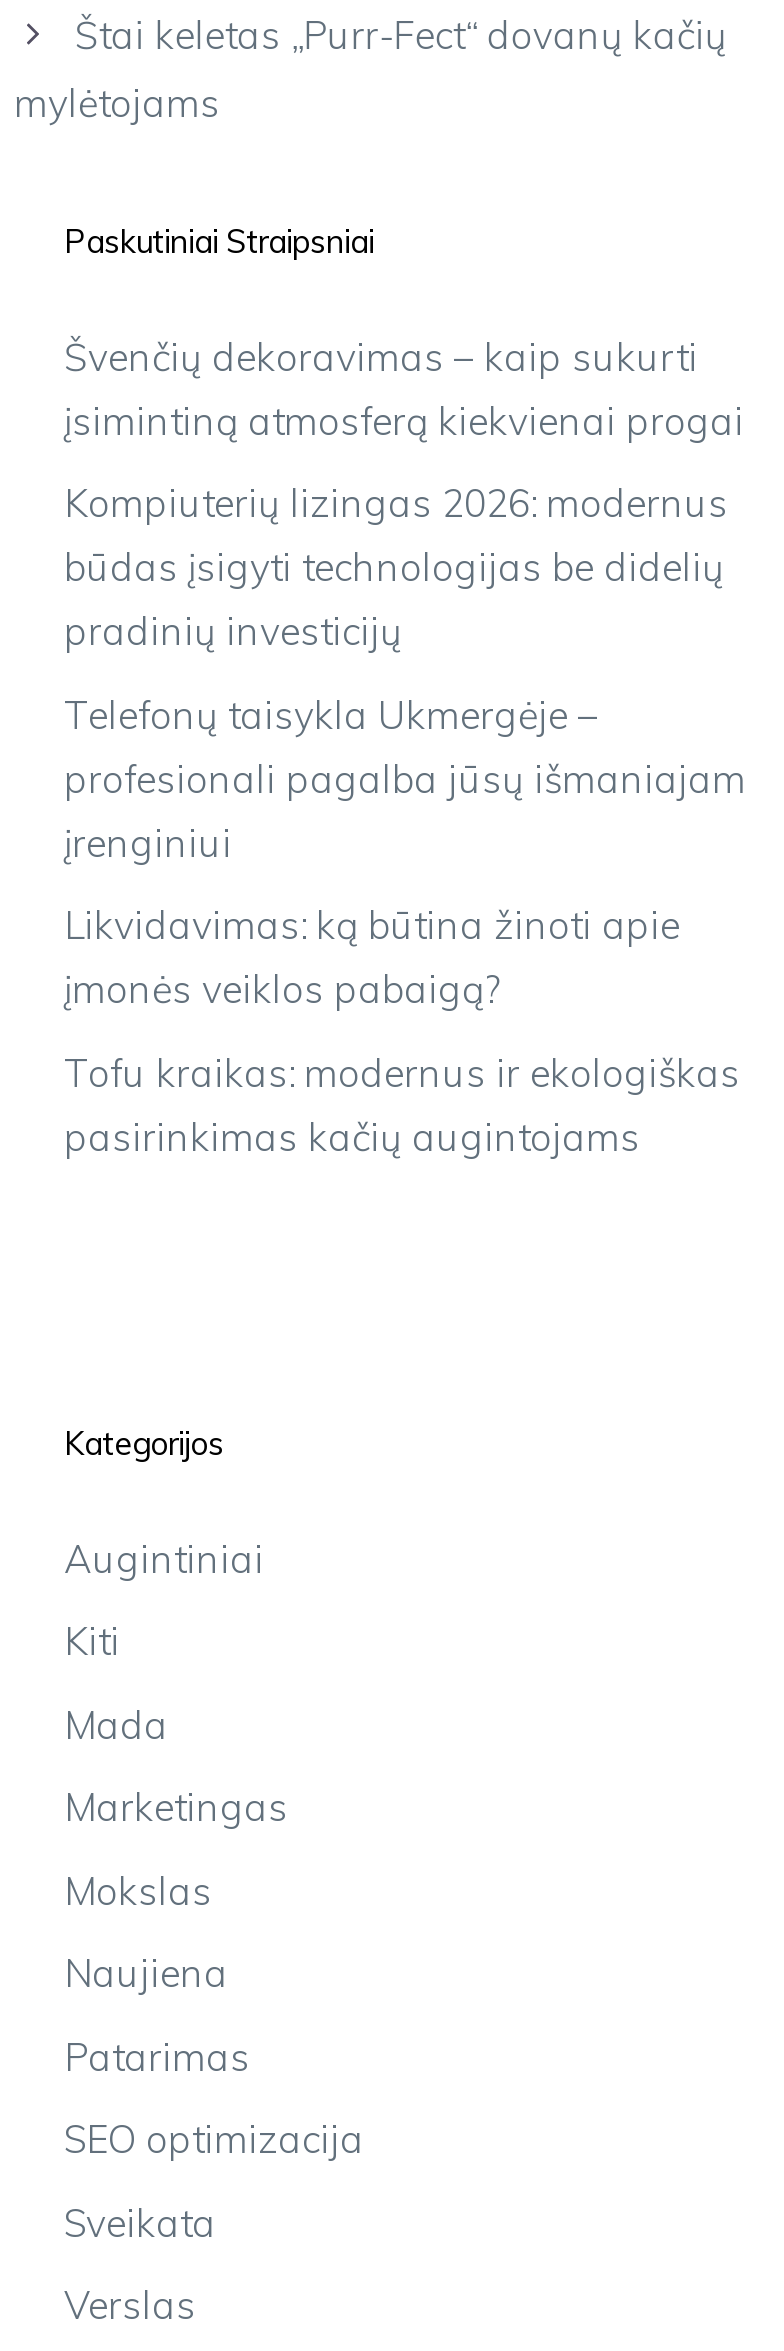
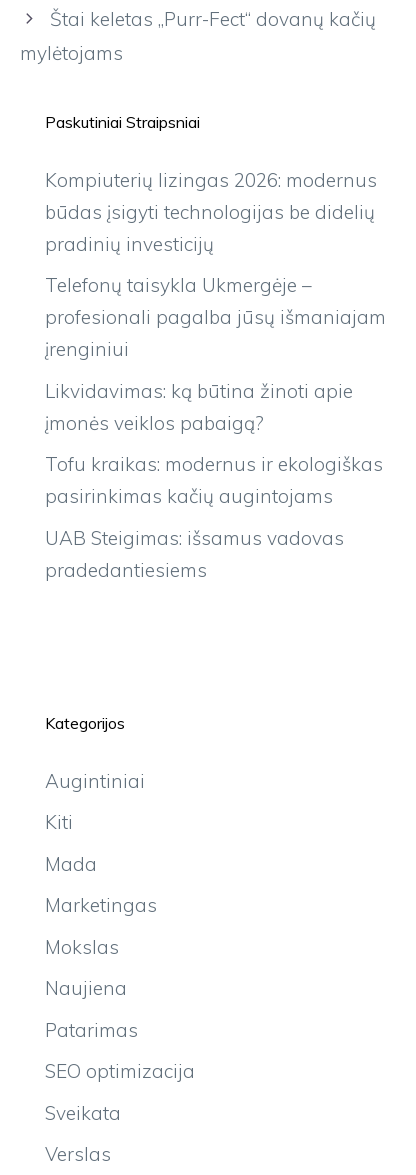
[64,332,744,444] Švenčių dekoravimas – kaip sukurti | įsimintiną atmosferą kiekvienai progai -> none
moved [64,479,746,1160] -> [45,168,386,508]: Kompiuterių lizingas 2026: modernus | būdas įsigyti technologijas be didelių | pradinių investicijų | ... | Tofu kraikas: modernus ir ekologiškas | pasirinkimas kačių augintojams
none -> [45,526,344,582] UAB Steigimas: išsamus vadovas | pradedantiesiems

